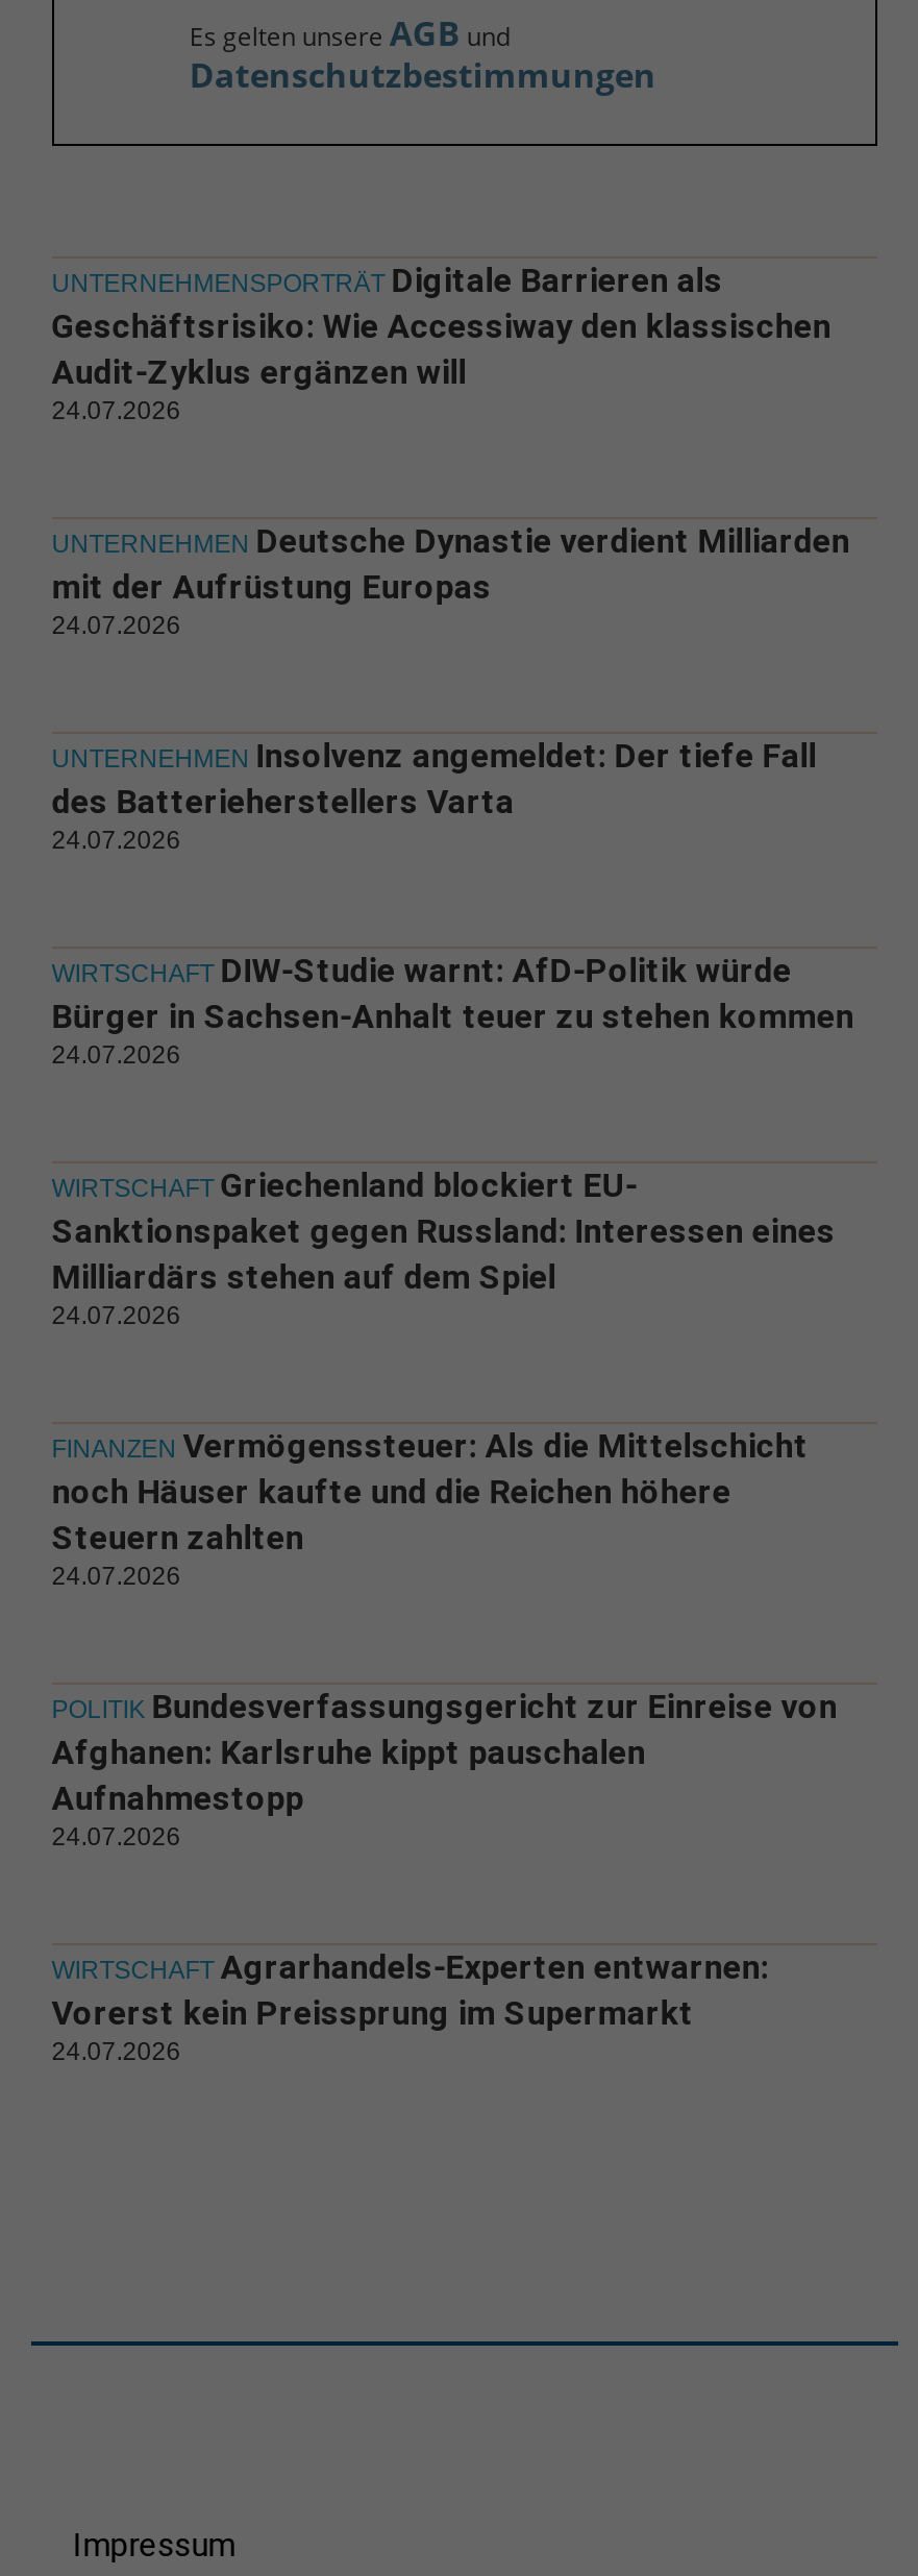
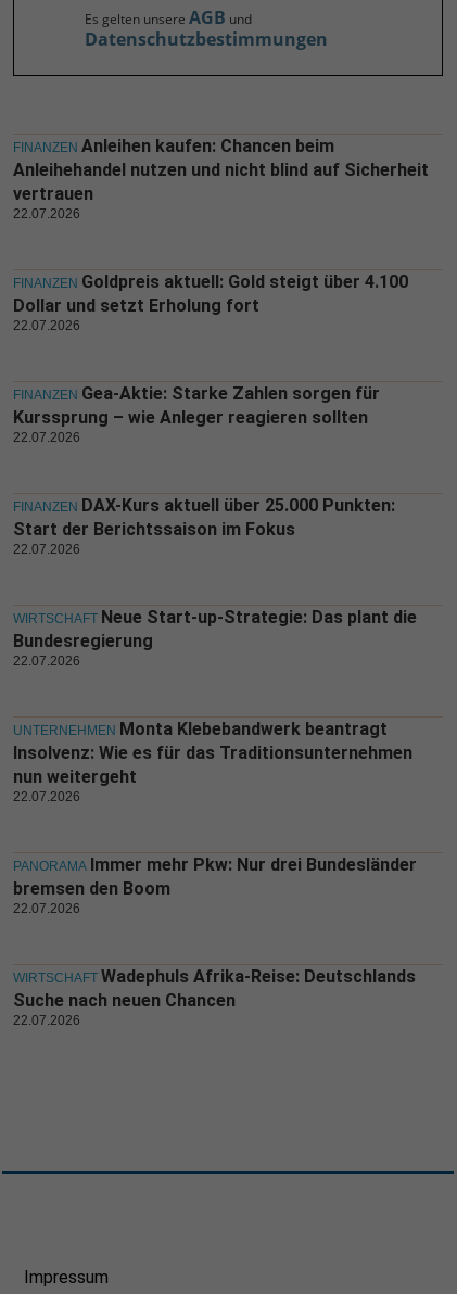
[51,261,831,426] UNTERNEHMENSPORTRÄT Digitale Barrieren als | Geschäftsrisiko: Wie Accessiway den klassischen | Audit-Zyklus ergänzen will | 24.07.2026 -> [13,136,428,222] FINANZEN Anleihen kaufen: Chancen beim | Anleihehandel nutzen und nicht blind auf Sicherheit | vertrauen | 22.07.2026
[51,522,850,641] UNTERNEHMEN Deutsche Dynastie verdient Milliarden | mit der Aufrüstung Europas | 24.07.2026 -> [13,272,408,333] FINANZEN Goldpreis aktuell: Gold steigt über 4.100 | Dollar und setzt Erholung fort | 22.07.2026
[51,736,816,855] UNTERNEHMEN Insolvenz angemeldet: Der tiefe Fall | des Batterieherstellers Varta | 24.07.2026 -> [13,383,380,445] FINANZEN Gea-Aktie: Starke Zahlen sorgen für | Kurssprung – wie Anleger reagieren sollten | 22.07.2026
[51,951,854,1070] WIRTSCHAFT DIW-Studie warnt: AfD-Politik würde | Bürger in Sachsen-Anhalt teuer zu stehen kommen | 24.07.2026 -> [13,495,395,557] FINANZEN DAX-Kurs aktuell über 25.000 Punkten: | Start der Berichtssaison im Fokus | 22.07.2026
[51,1166,835,1331] WIRTSCHAFT Griechenland blockiert EU- | Sanktionspaket gegen Russland: Interessen eines | Milliardärs stehen auf dem Spiel | 24.07.2026 -> [13,607,417,669] WIRTSCHAFT Neue Start-up-Strategie: Das plant die | Bundesregierung | 22.07.2026
[51,1427,808,1591] FINANZEN Vermögenssteuer: Als die Mittelschicht | noch Häuser kaufte und die Reichen höhere | Steuern zahlten | 24.07.2026 -> [13,719,412,805] UNTERNEHMEN Monta Klebebandwerk beantragt | Insolvenz: Wie es für das Traditionsunternehmen | nun weitergeht | 22.07.2026
[51,1687,837,1852] POLITIK Bundesverfassungsgericht zur Einreise von | Afghanen: Karlsruhe kippt pauschalen | Aufnahmestopp | 24.07.2026 -> [13,855,417,916] PANORAMA Immer mehr Pkw: Nur drei Bundesländer | bremsen den Boom | 22.07.2026
[51,1948,768,2067] WIRTSCHAFT Agrarhandels-Experten entwarnen: | Vorerst kein Preissprung im Supermarkt | 24.07.2026 -> [13,966,415,1028] WIRTSCHAFT Wadephuls Afrika-Reise: Deutschlands | Suche nach neuen Chancen | 22.07.2026

